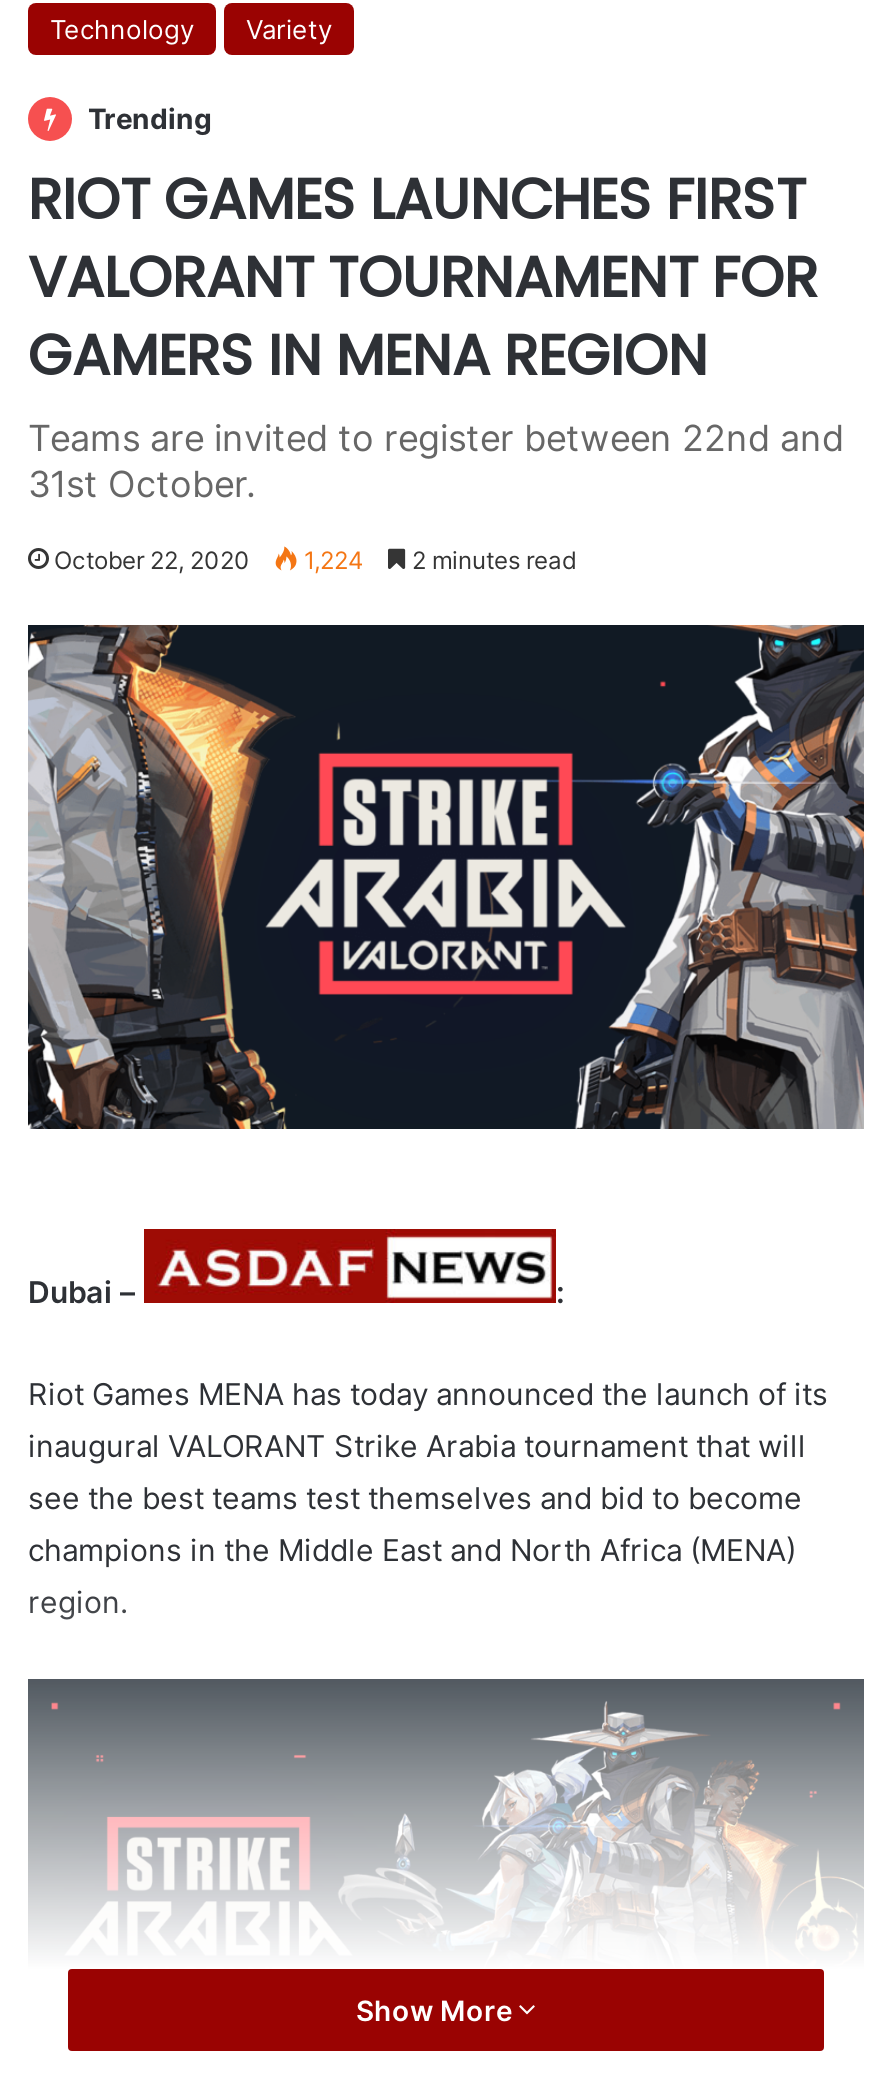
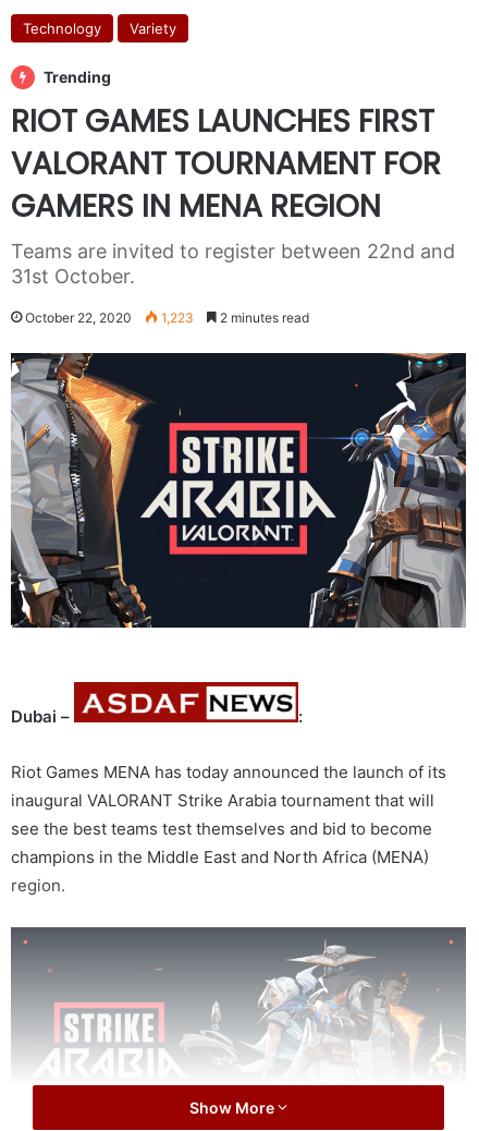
[54,545,576,575] October 22, 2020 1,224 2 minutes read -> [25,309,309,326] October 22, 2020 1,223 2 minutes read

